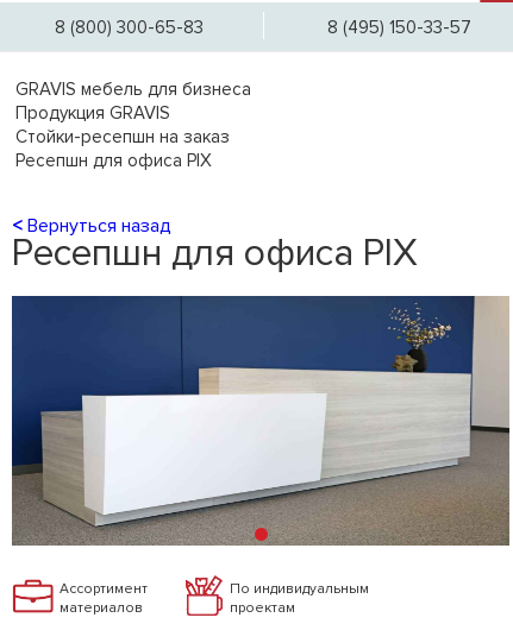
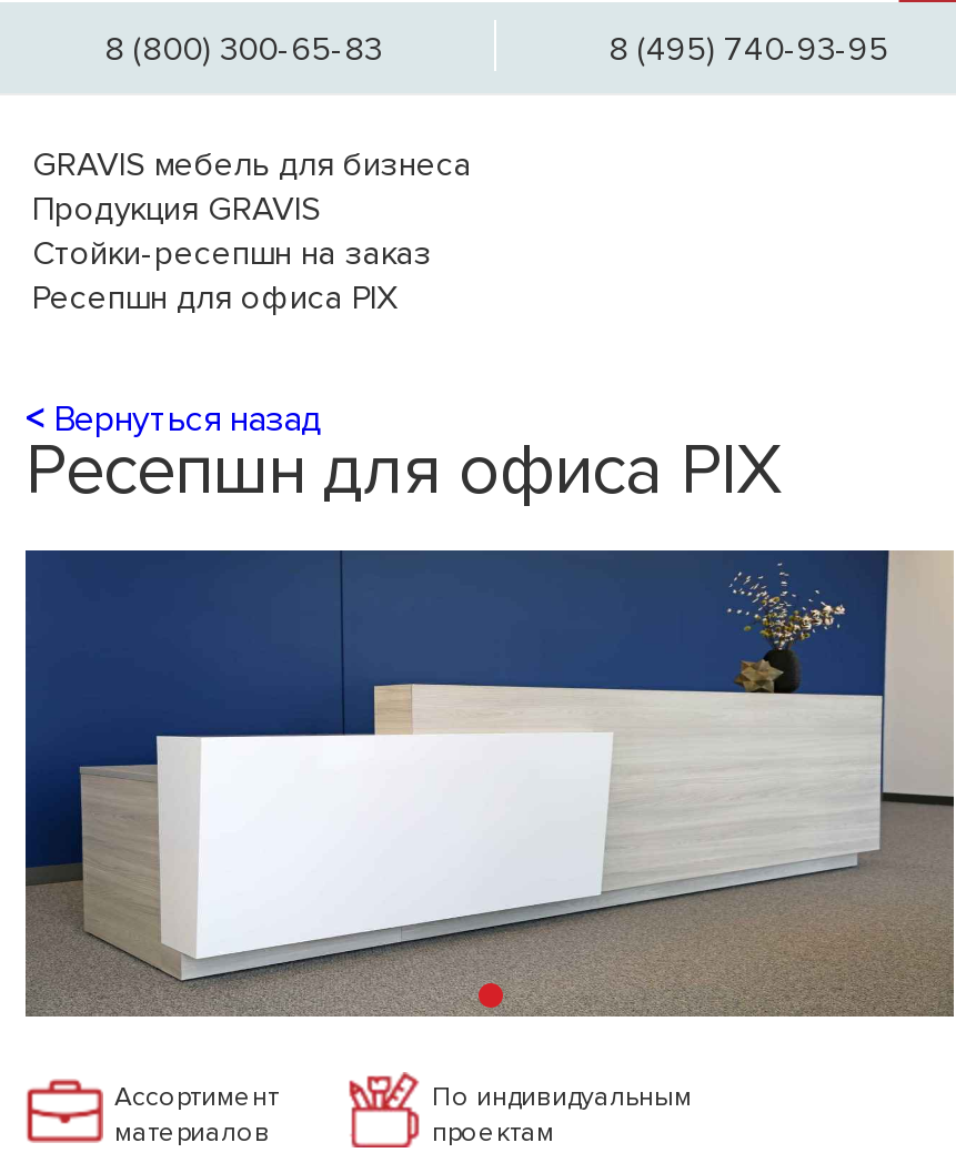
[327,17,471,38] 8 (495) 150-33-57 -> [608,29,888,69] 8 (495) 740-93-95

